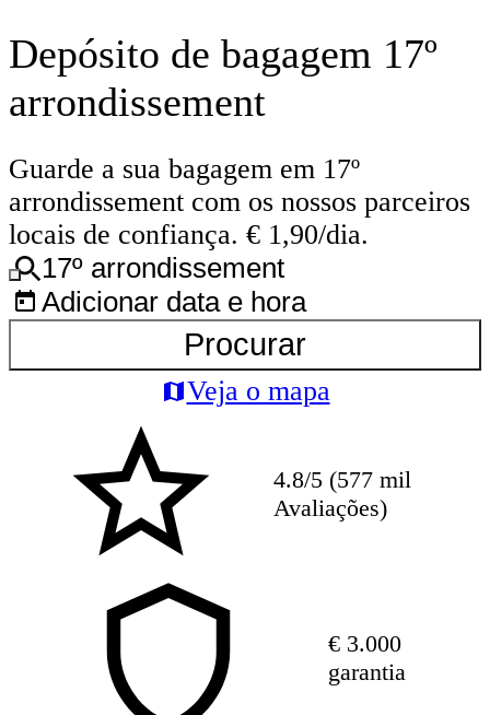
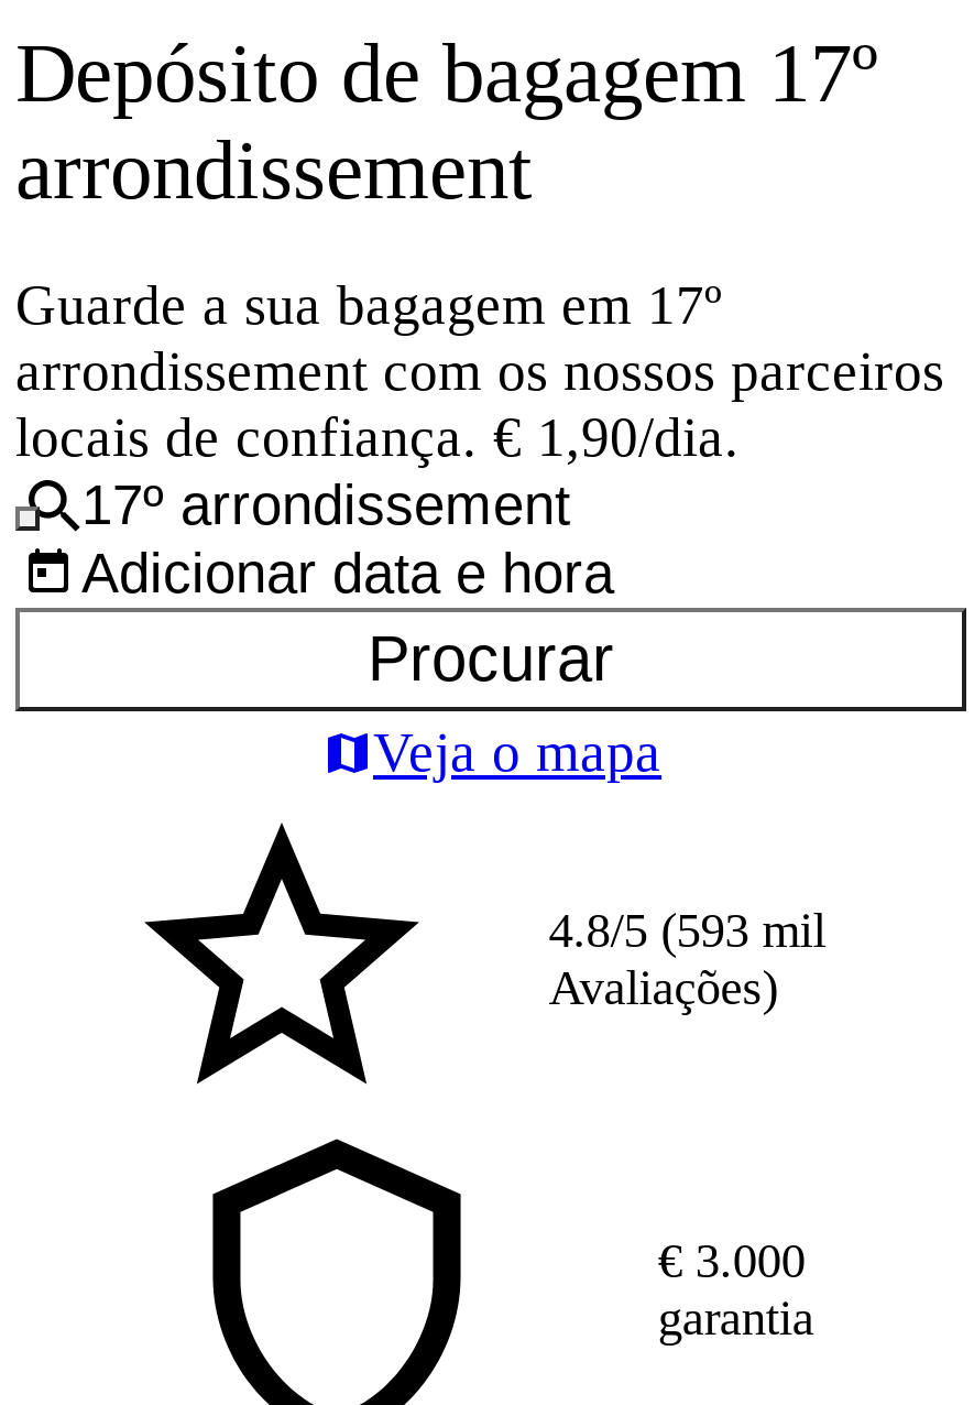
[274,466,411,494] 4.8/5 (577 mil -> [549,904,826,959] 4.8/5 (593 mil

